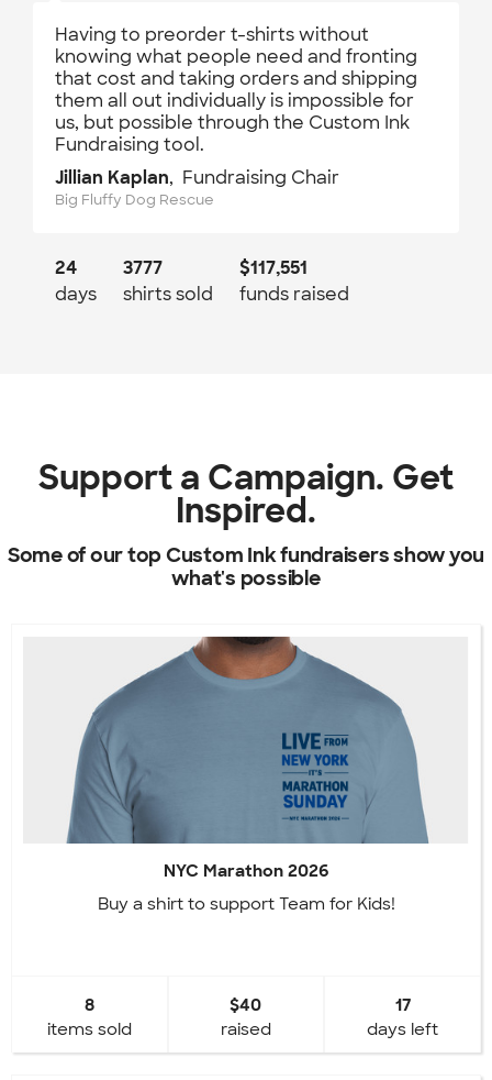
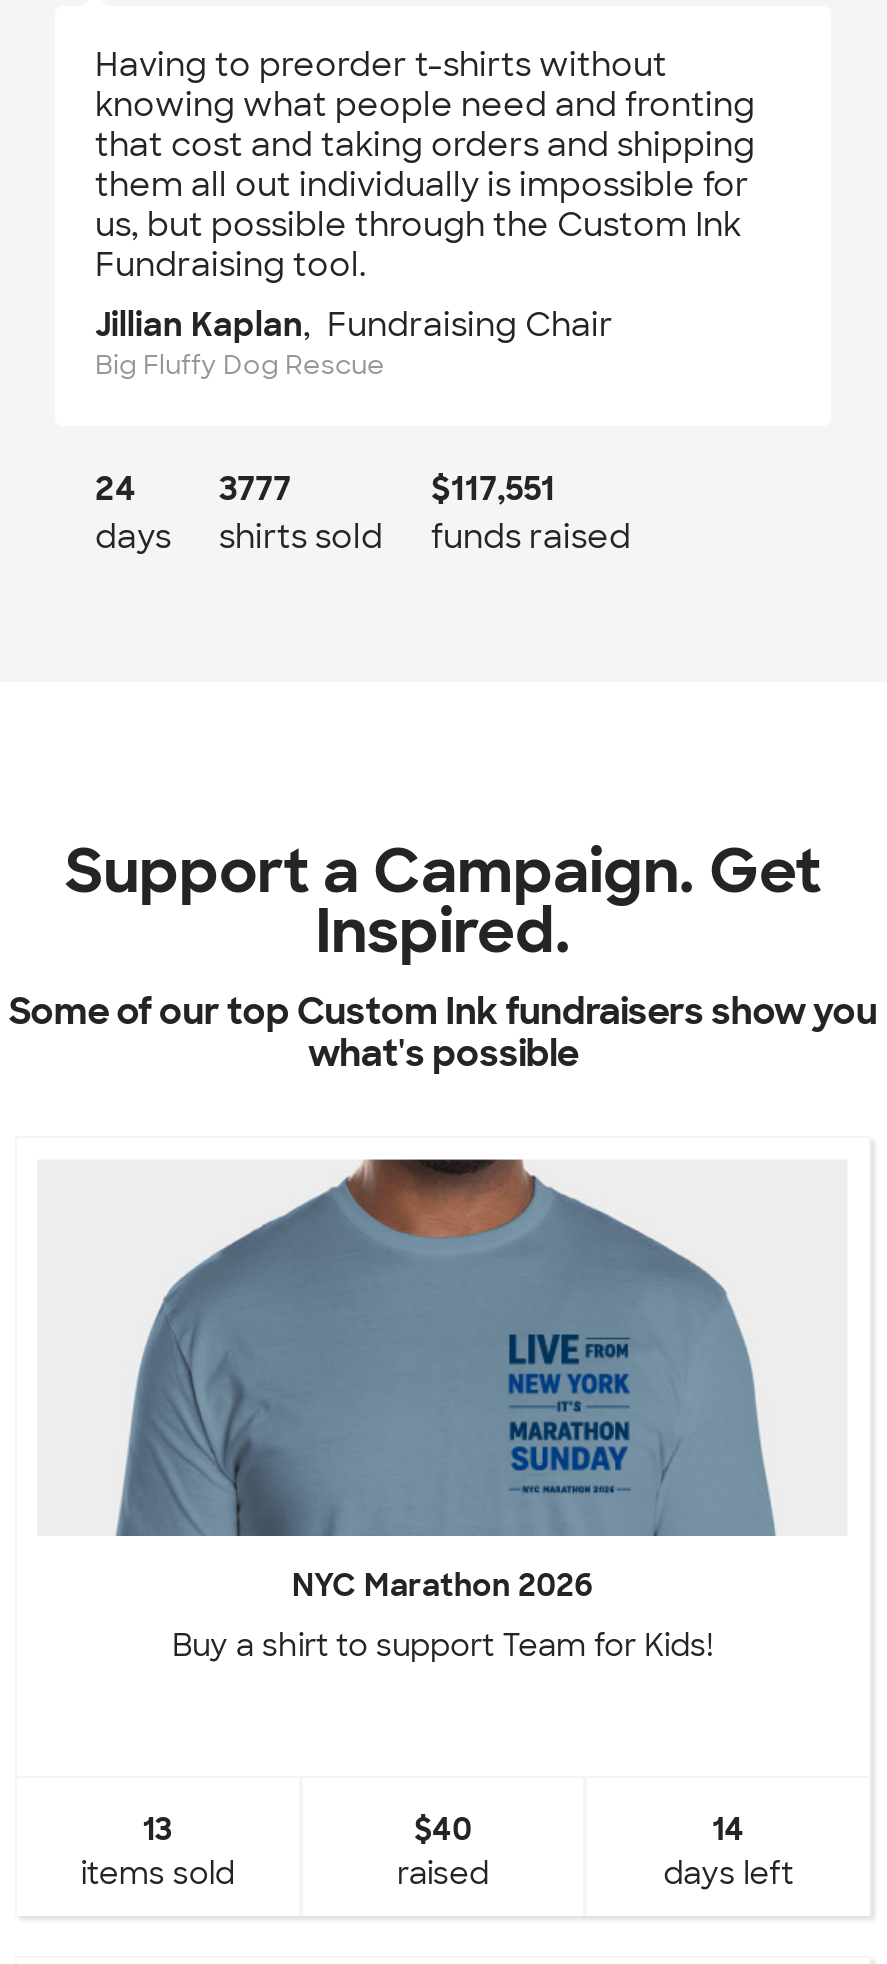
[84,995,94,1017] 8 -> [143,1809,173,1849] 13
[395,995,410,1017] 17 -> [712,1809,744,1849] 14

